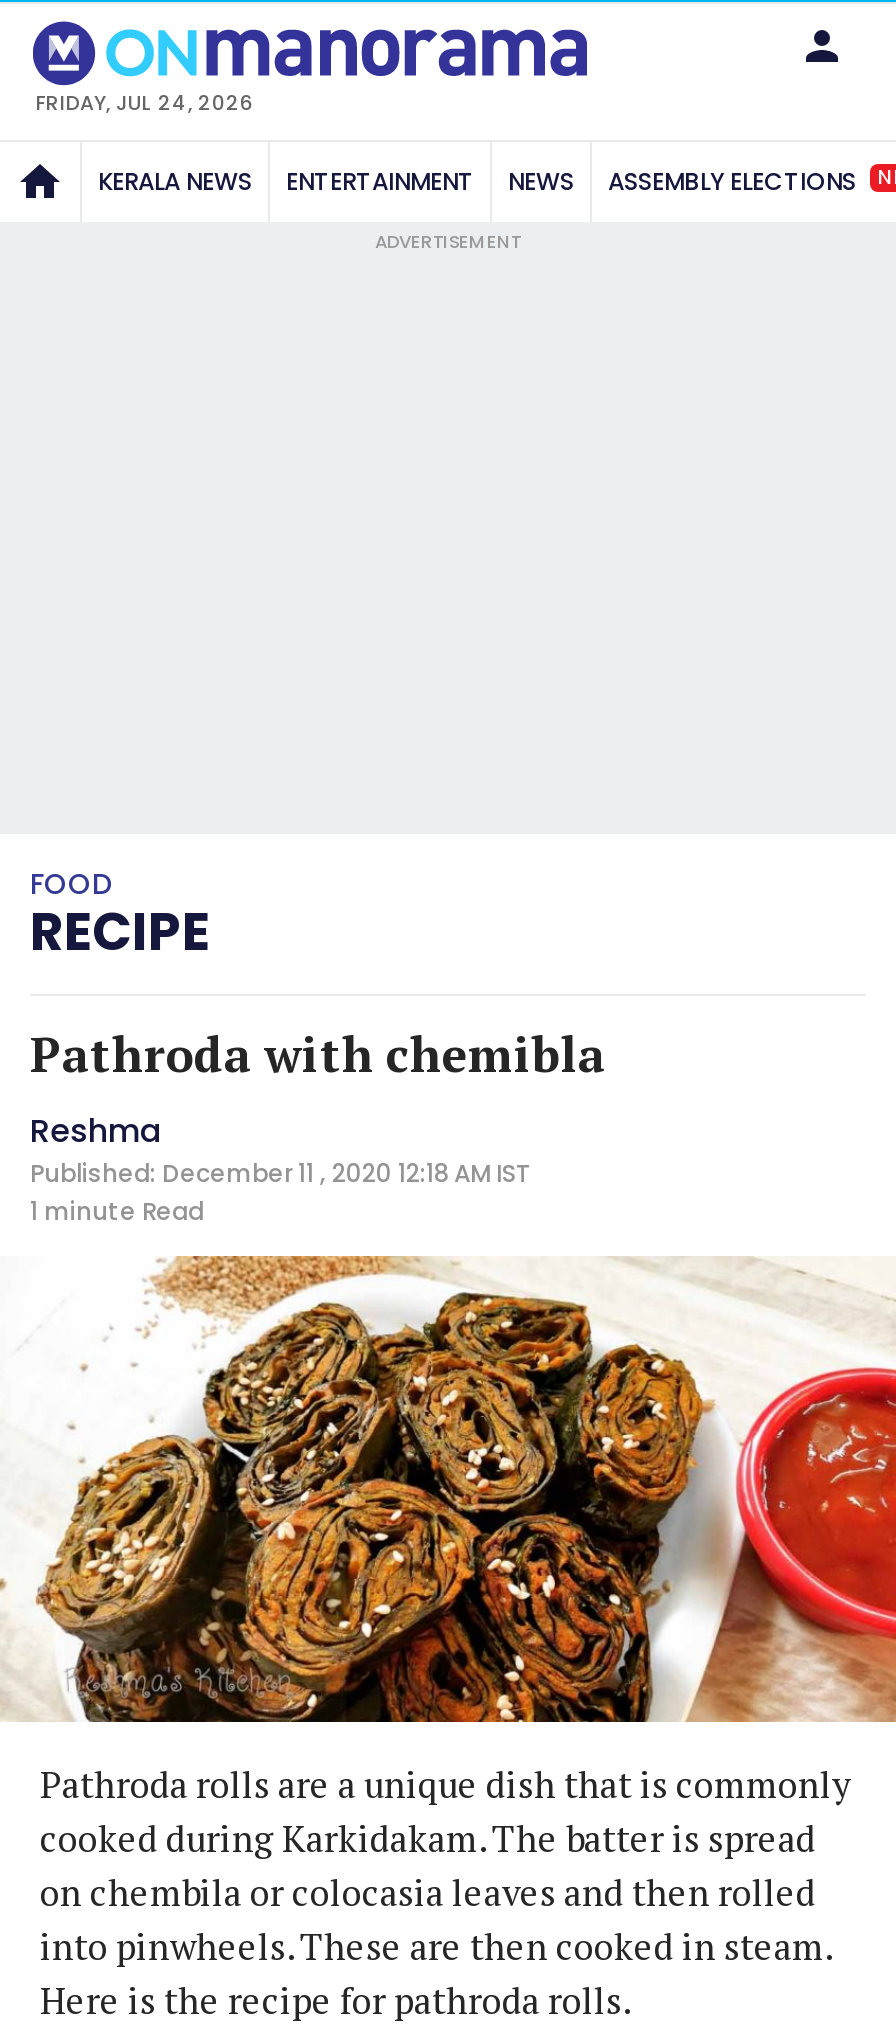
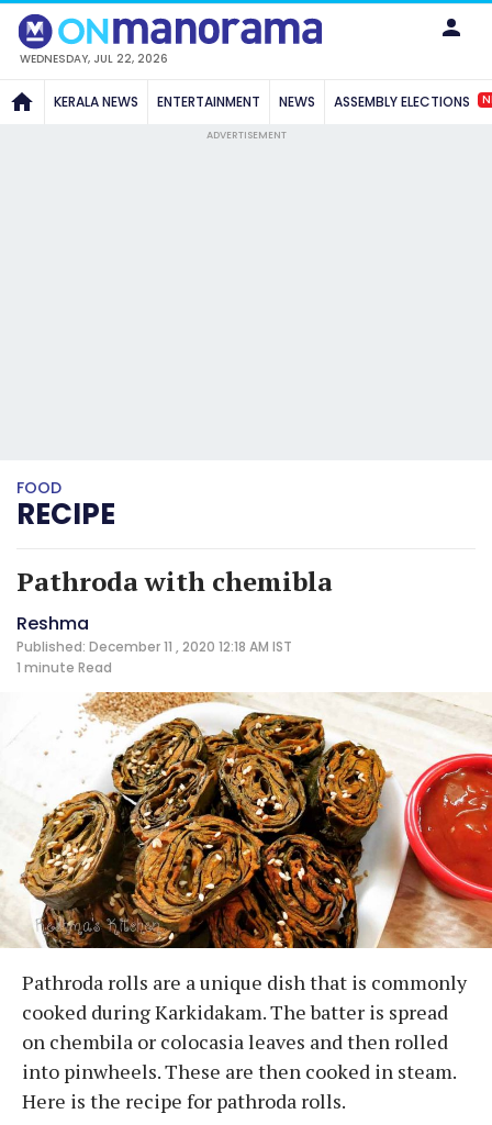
[36,87,254,117] FRIDAY, JUL 24, 2026 -> [20,50,168,67] WEDNESDAY, JUL 22, 2026

